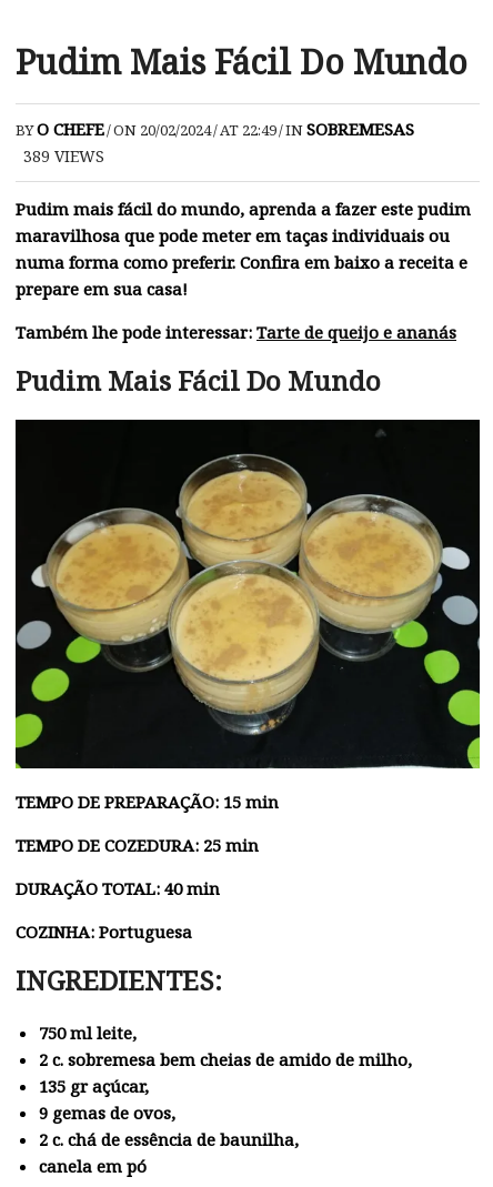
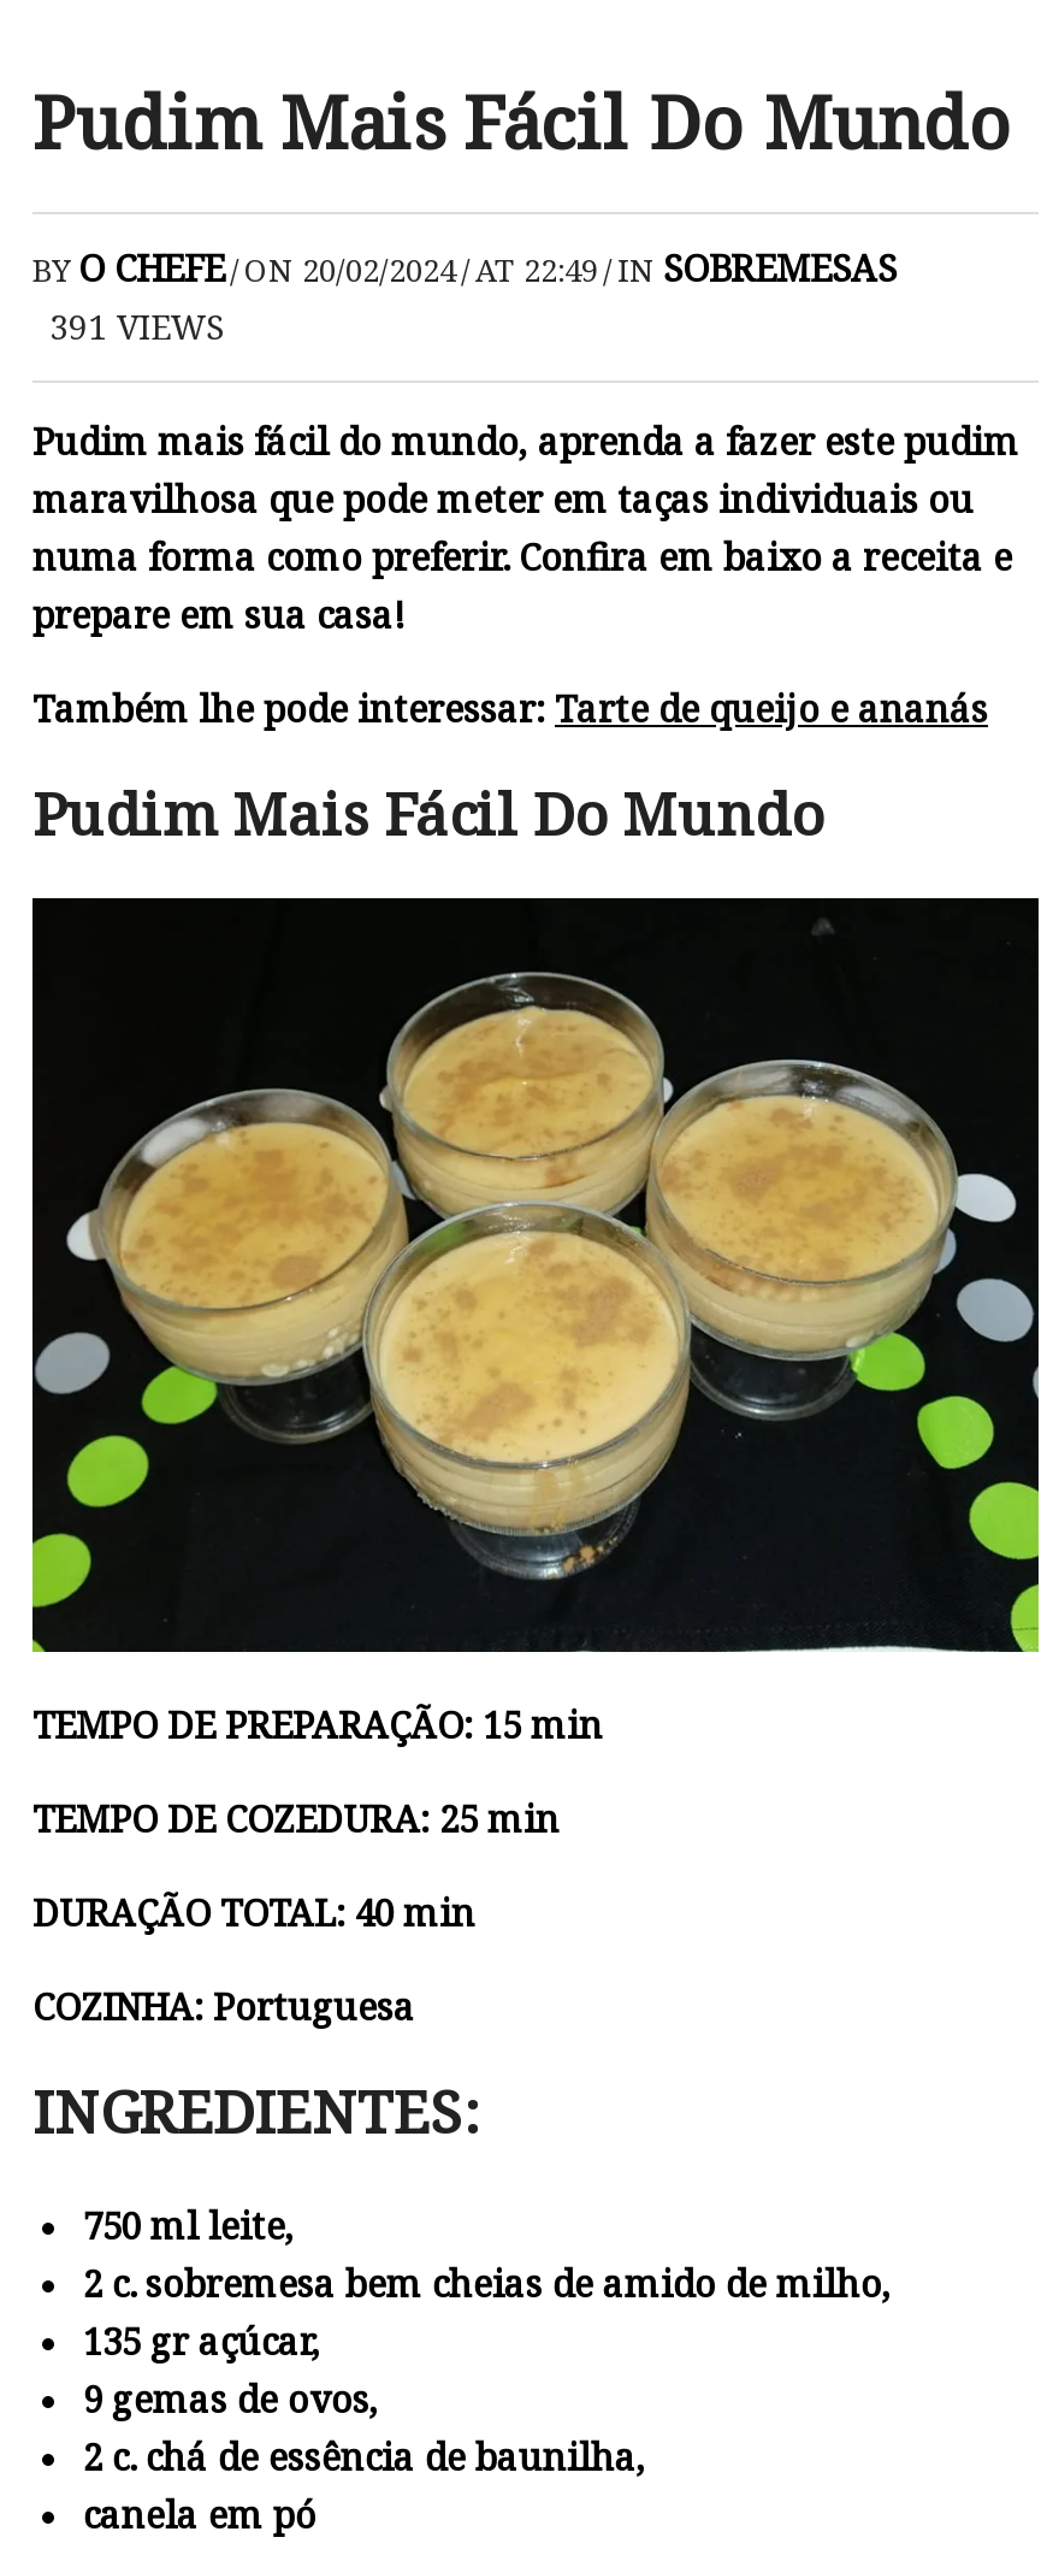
[23,145,104,166] 389 VIEWS -> [49,303,225,348] 391 VIEWS

